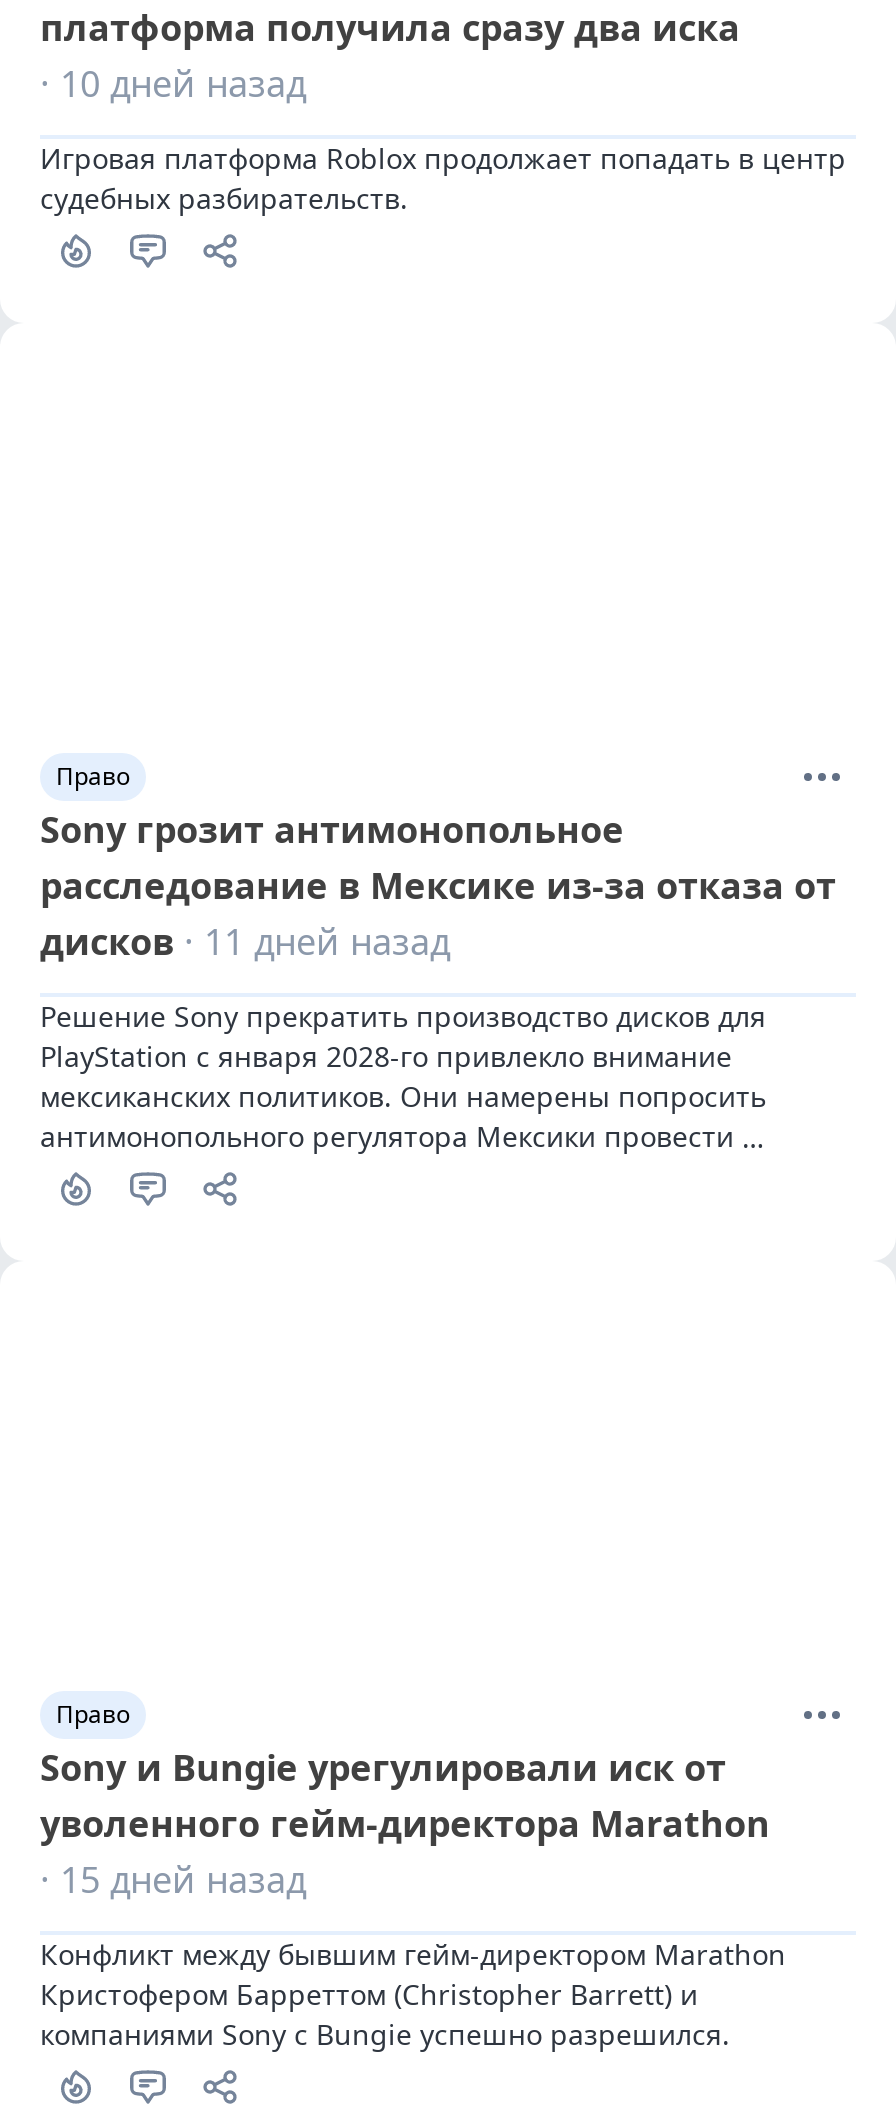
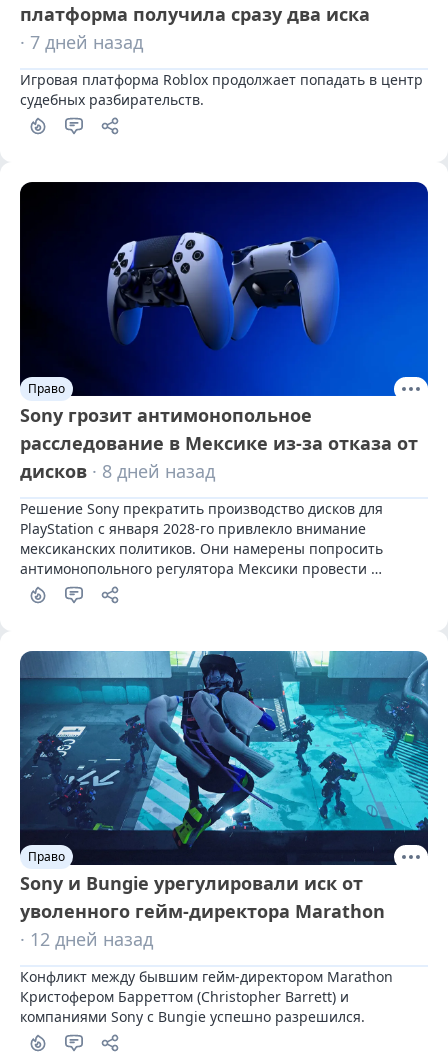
[40,60,306,108] · 10 дней назад -> [20,30,143,54] · 7 дней назад
none -> [19,181,429,397] [image]
[40,917,450,965] дисков · 11 дней назад -> [20,459,215,483] дисков · 8 дней назад
none -> [19,650,429,866] [image]
[40,1855,306,1903] · 15 дней назад -> [20,927,153,951] · 12 дней назад

